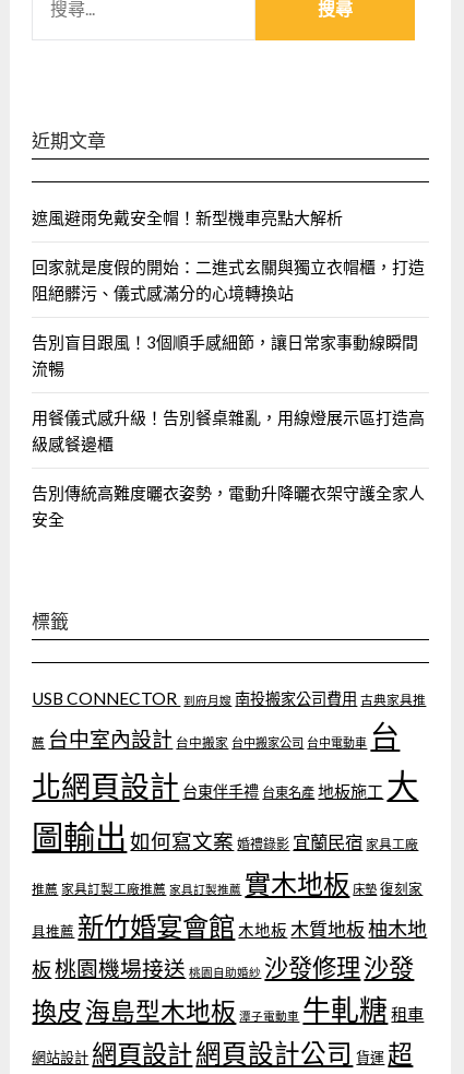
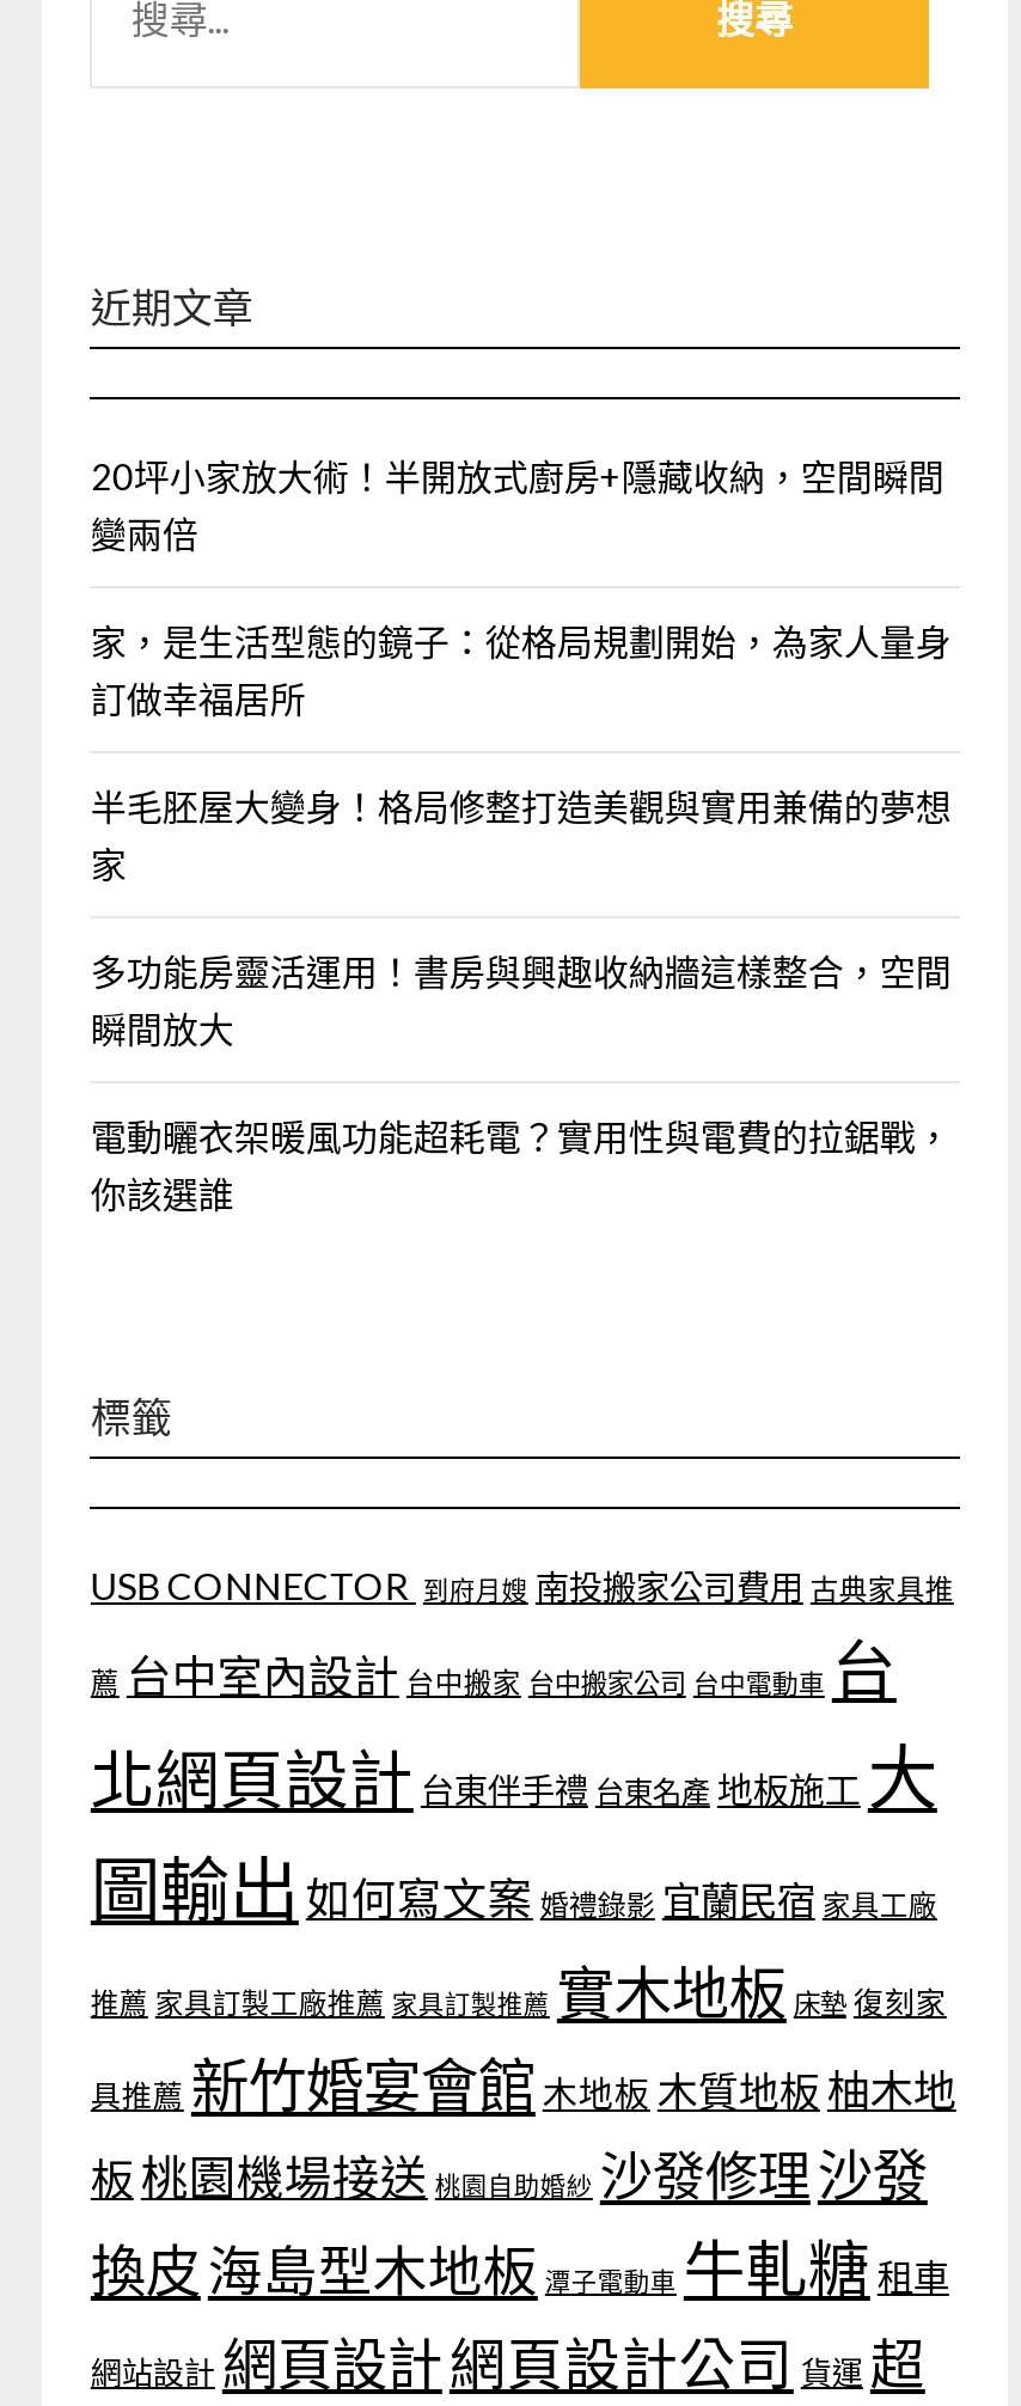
[32,207,343,227] 遮風避雨免戴安全帽！新型機車亮點大解析 -> [91,453,944,554] 20坪小家放大術！半開放式廚房+隱藏收納，空間瞬間 | 變兩倍
[32,256,425,302] 回家就是度假的開始：二進式玄關與獨立衣帽櫃，打造 | 阻絕髒污、儀式感滿分的心境轉換站 -> [91,618,951,719] 家，是生活型態的鏡子：從格局規劃開始，為家人量身 | 訂做幸福居所
[32,332,419,378] 告別盲目跟風！3個順手感細節，讓日常家事動線瞬間 | 流暢 -> [91,784,951,884] 半毛胚屋大變身！格局修整打造美觀與實用兼備的夢想 | 家
[32,407,425,453] 用餐儀式感升級！告別餐桌雜亂，用線燈展示區打造高 | 級感餐邊櫃 -> [91,949,951,1049] 多功能房靈活運用！書房與興趣收納牆這樣整合，空間 | 瞬間放大
[32,482,425,528] 告別傳統高難度曬衣姿勢，電動升降曬衣架守護全家人 | 安全 -> [91,1114,951,1214] 電動曬衣架暖風功能超耗電？實用性與電費的拉鋸戰， | 你該選誰

